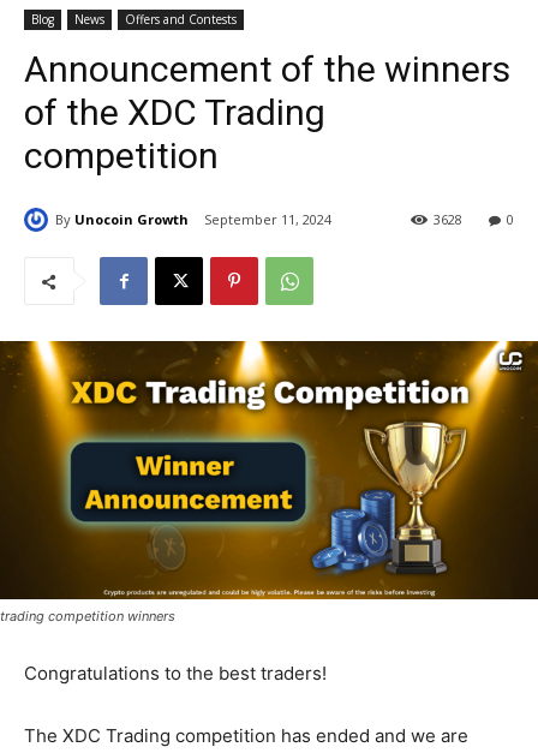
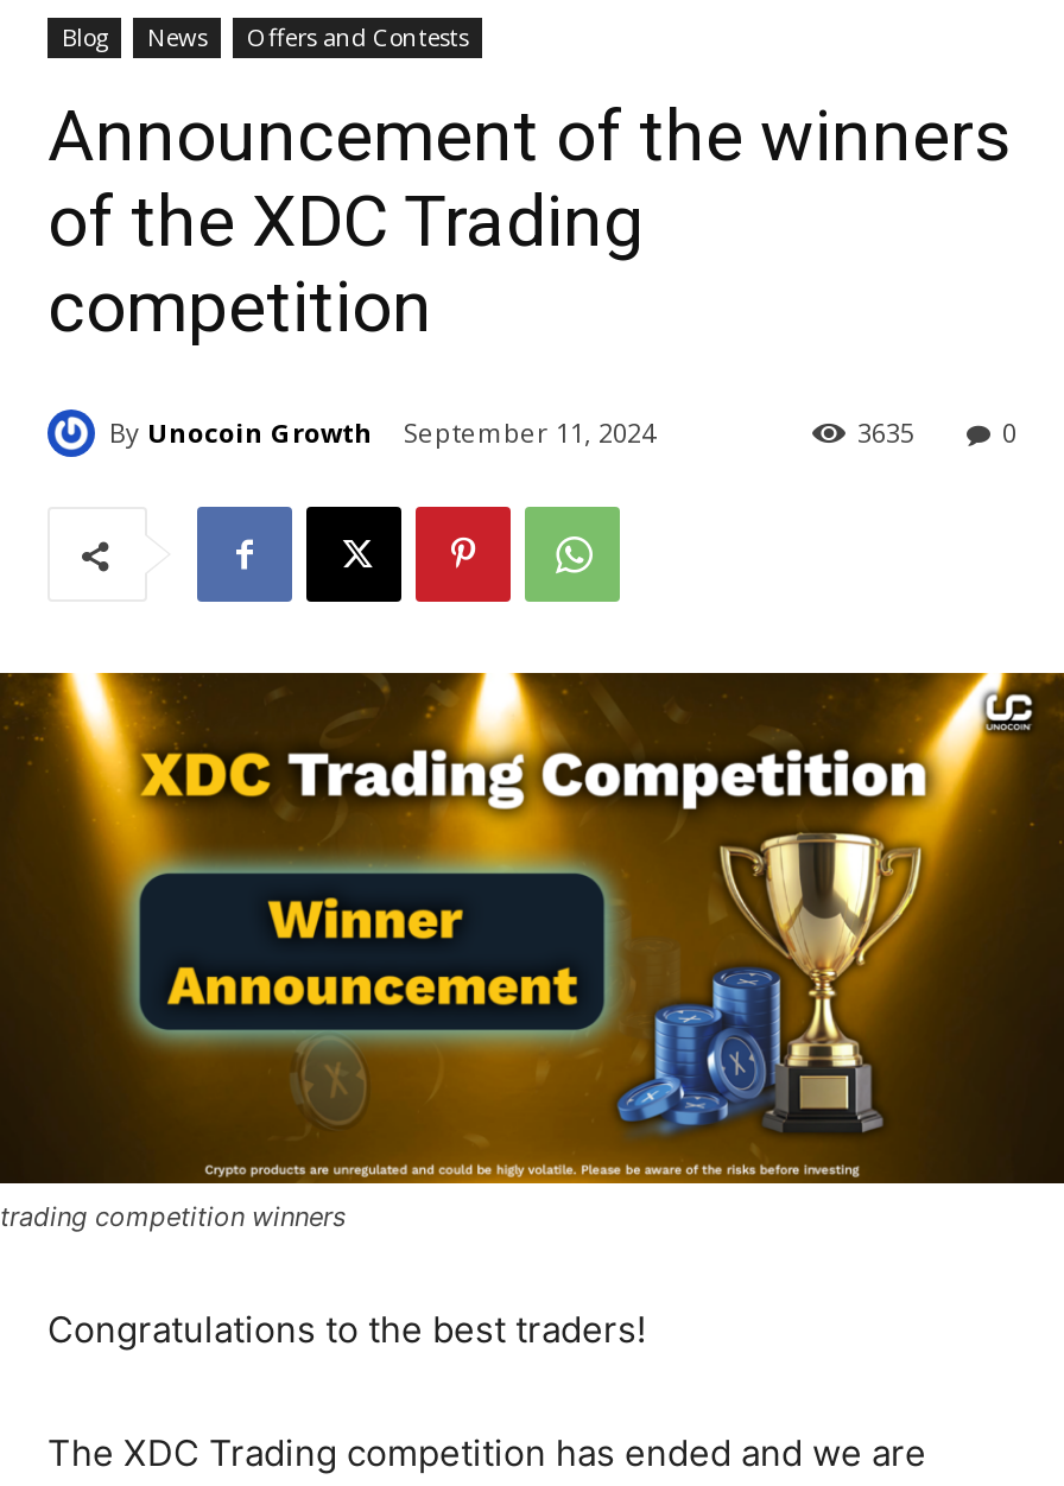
[434,210,462,228] 3628 -> [857,414,914,450] 3635

